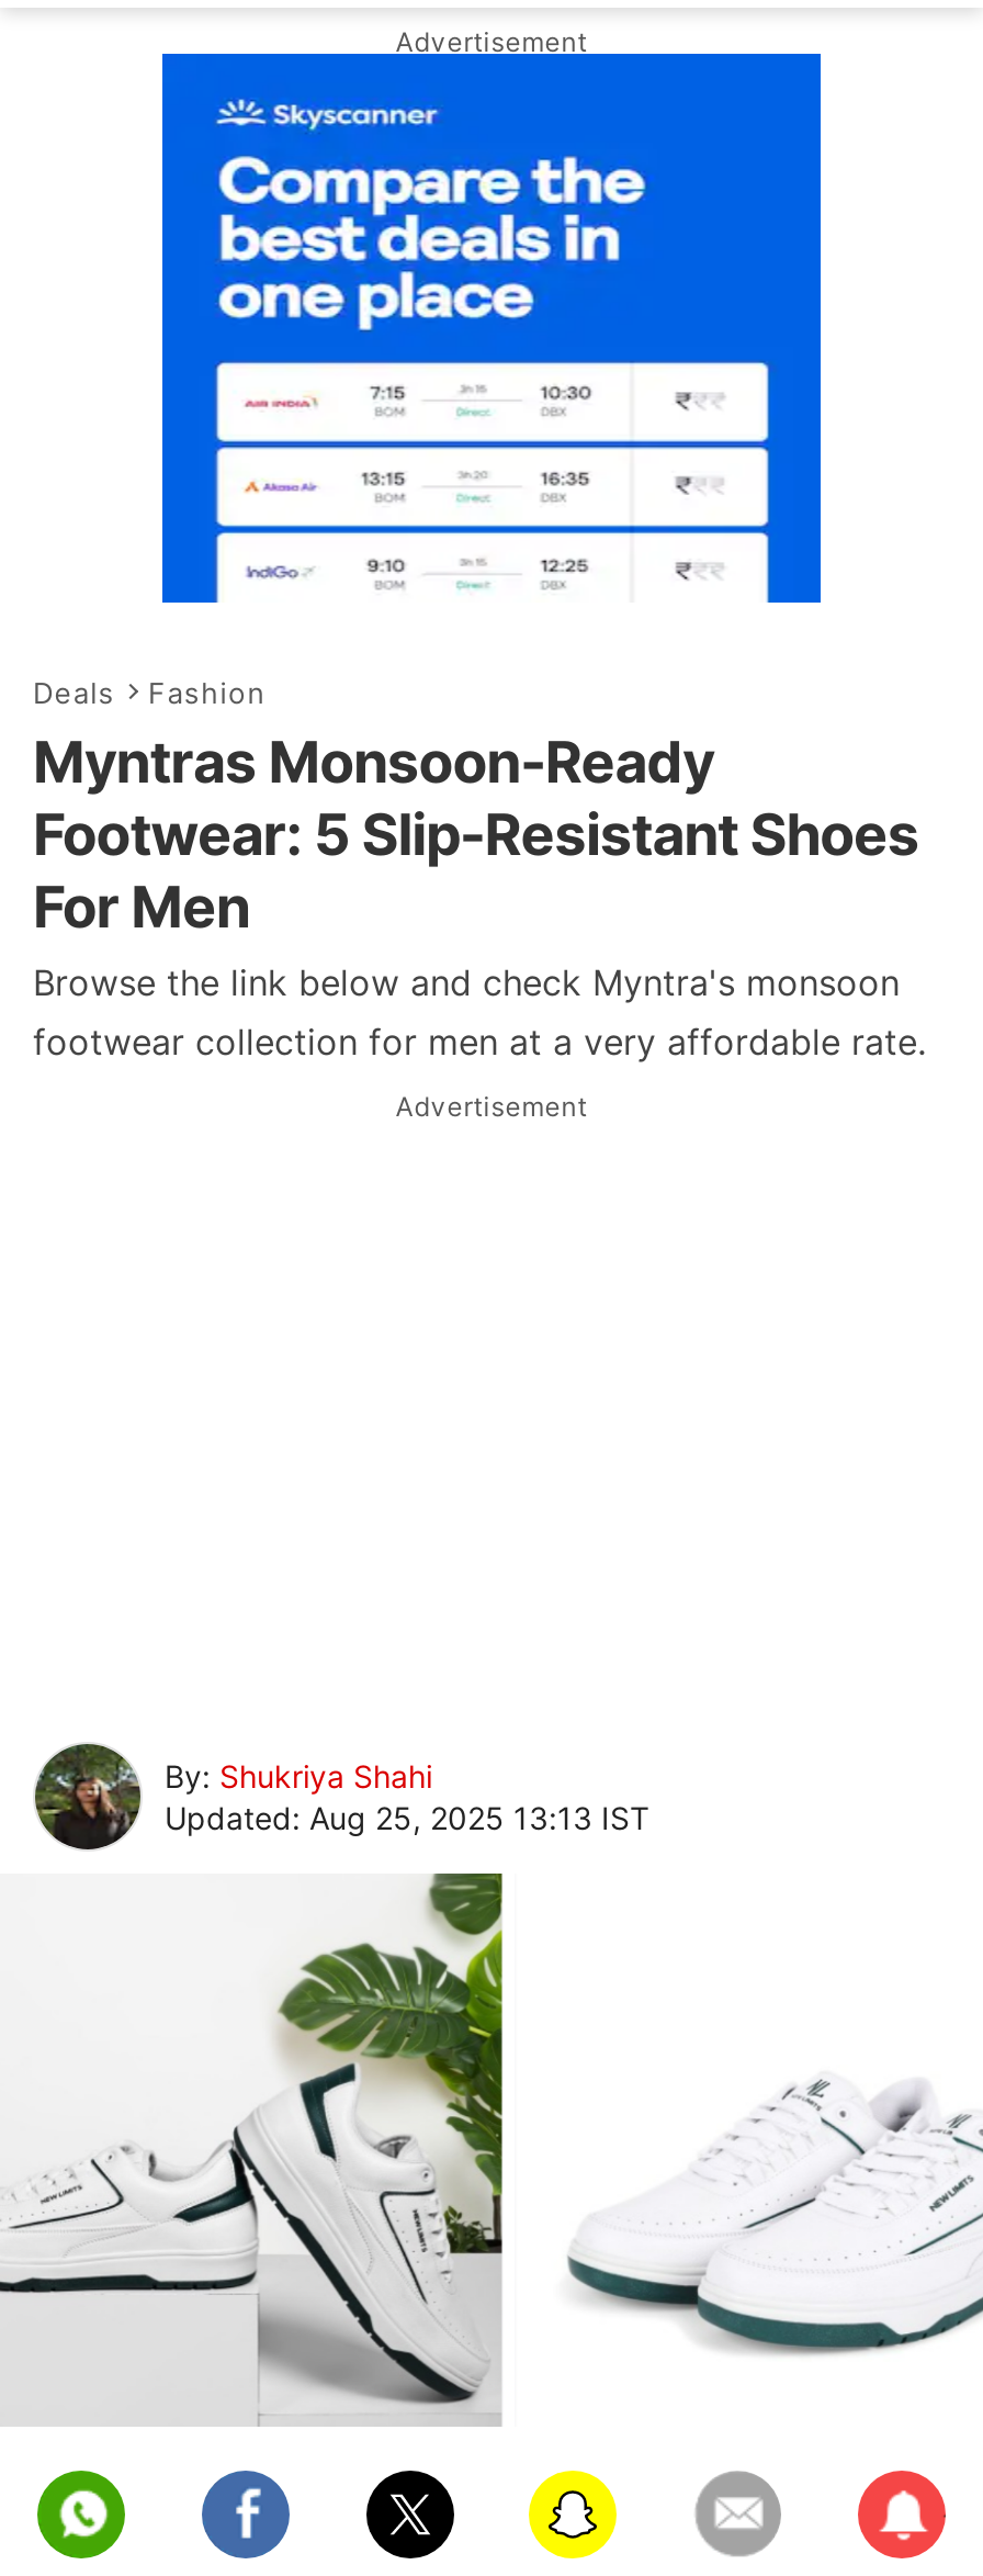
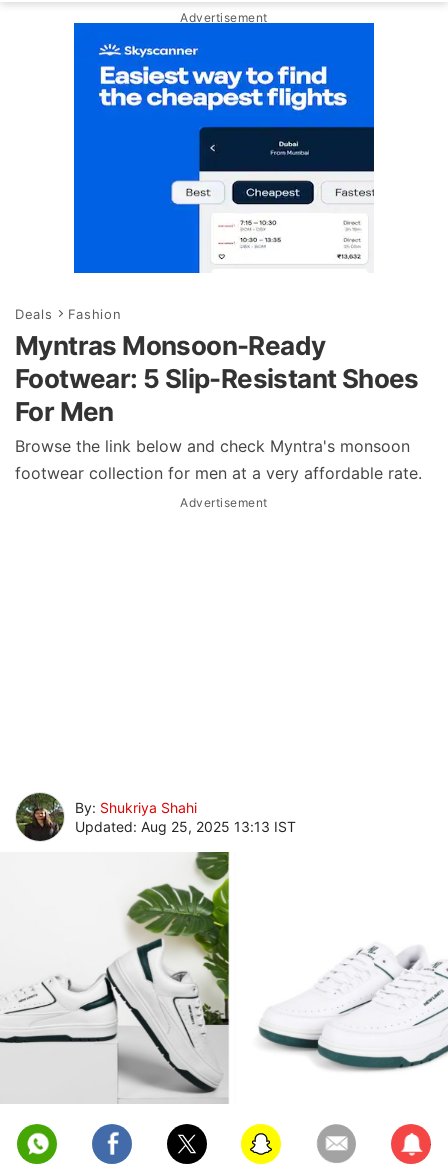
[213,148,823,605] [image] -> [98,65,375,274] [image]

